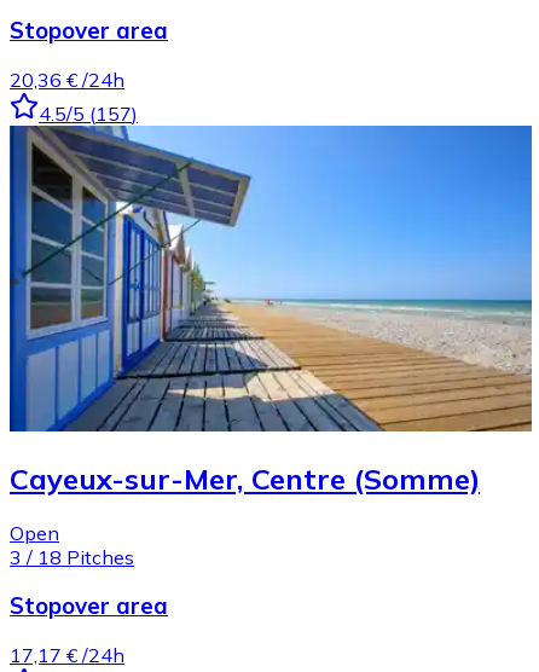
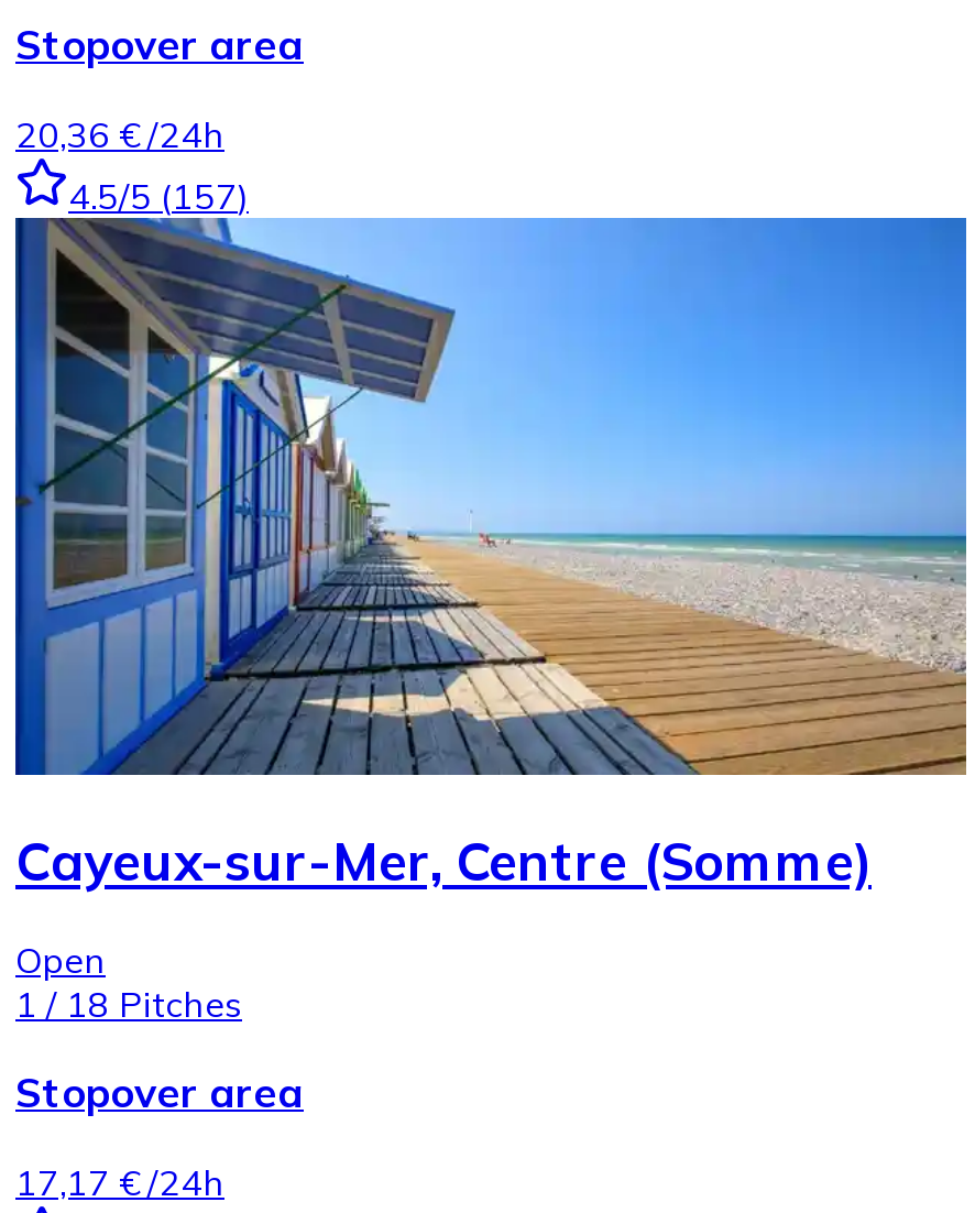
[10,545,134,569] 3 / 18 Pitches -> [15,981,242,1025] 1 / 18 Pitches

